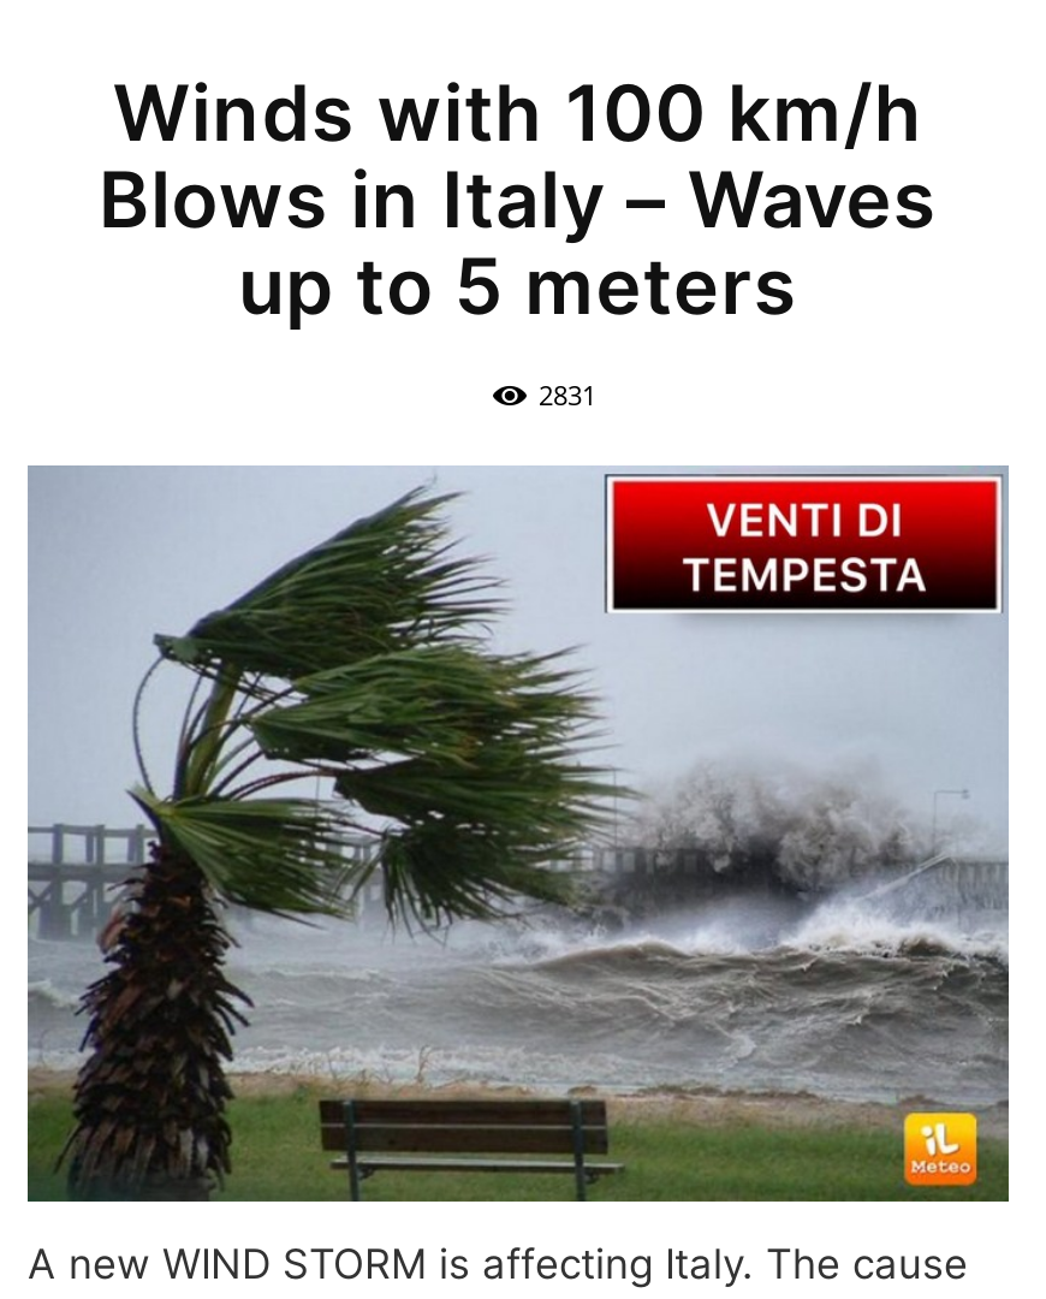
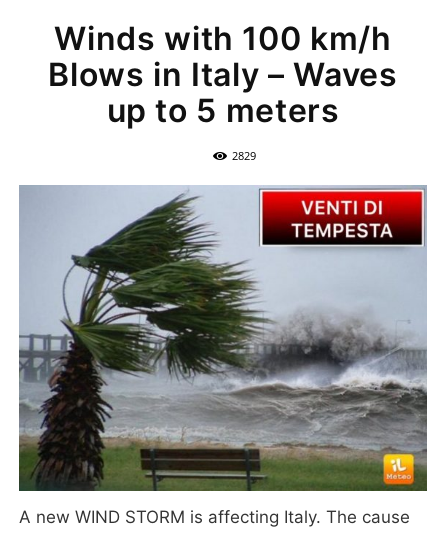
[539,376,596,413] 2831 -> [231,148,255,163] 2829

